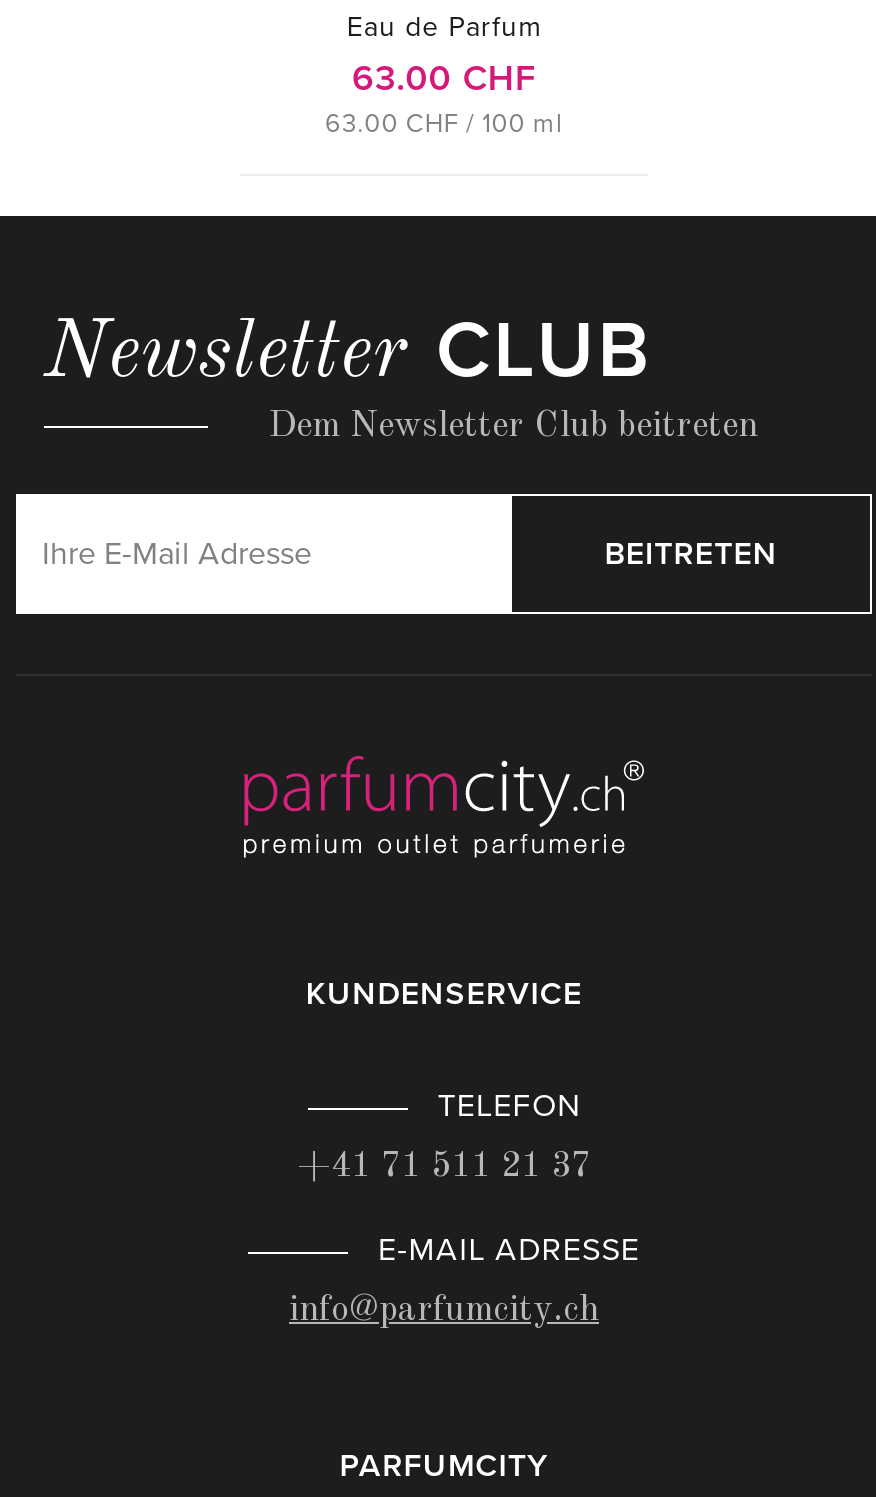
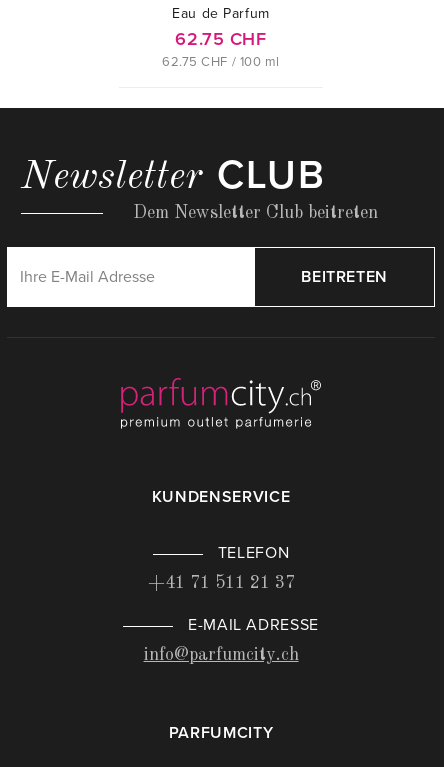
[352,56,536,100] 63.00 CHF -> [175,28,266,50] 62.75 CHF
[325,108,563,140] 63.00 CHF / 100 ml -> [162,54,280,70] 62.75 CHF / 100 ml

